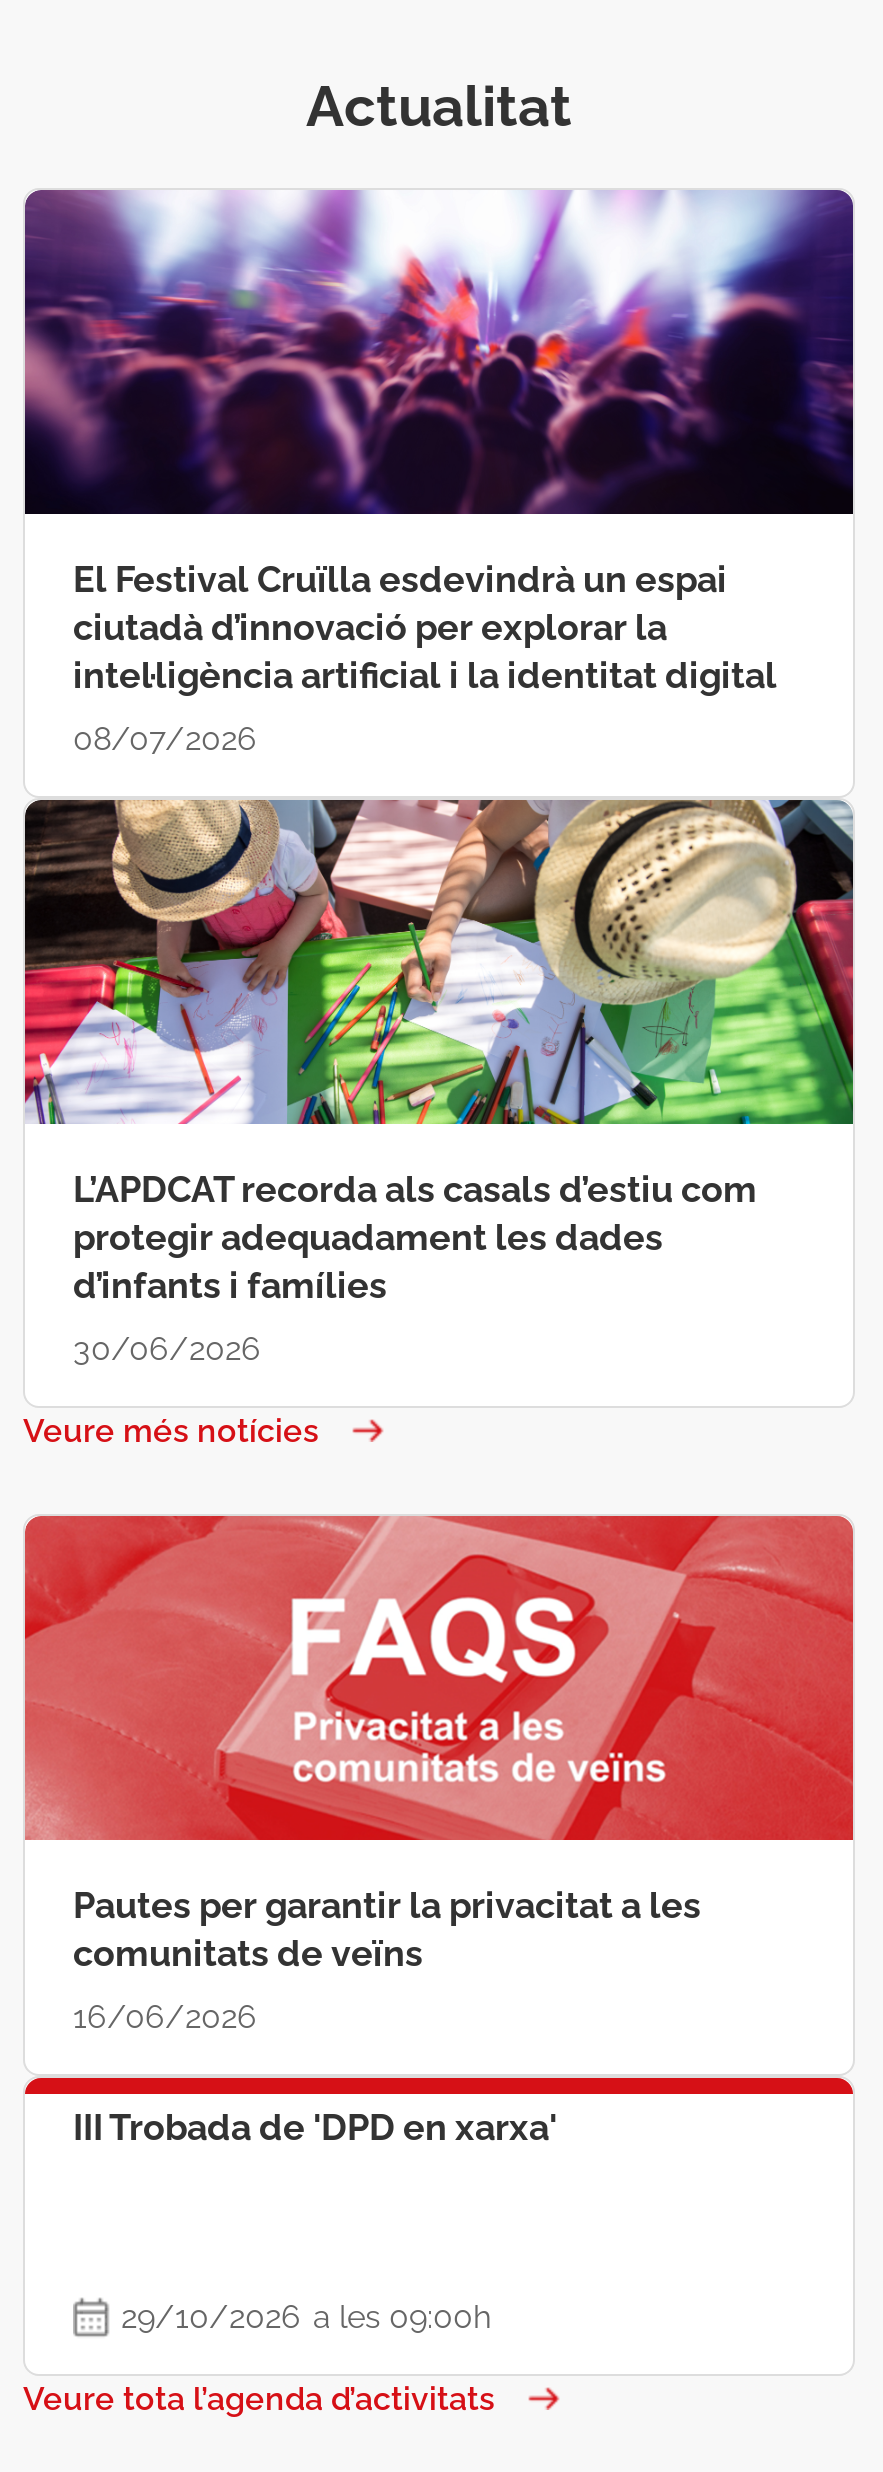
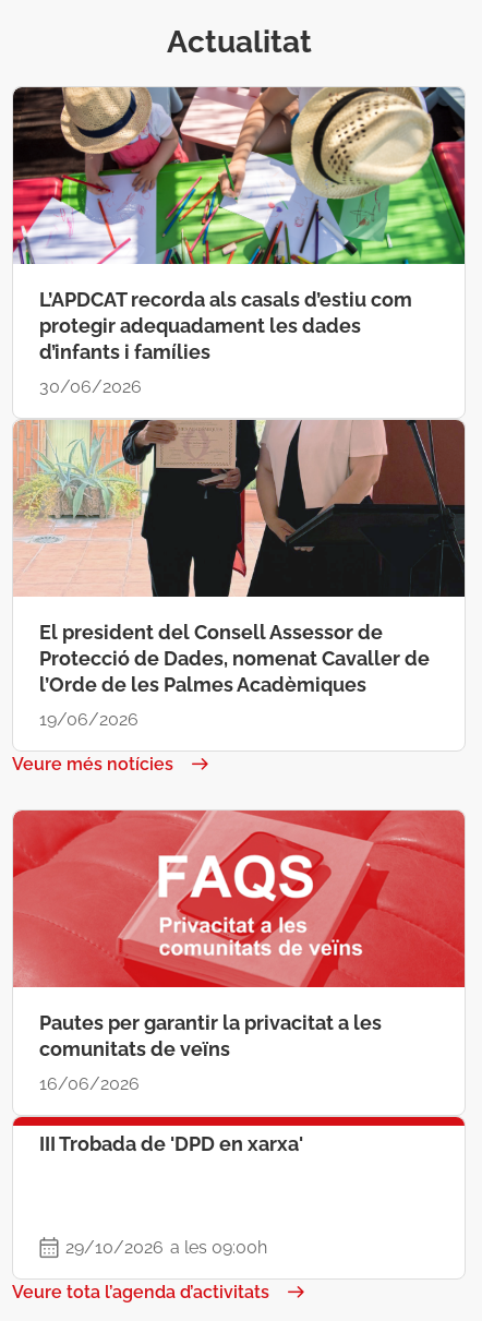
[23,188,855,758] [image] | El Festival Cruïlla esdevindrà un espai | ciutadà d’innovació per explorar la | intel·ligència artificial i la identitat digital | 08/07/2026 -> none
moved [21,796,855,1368] -> [11,85,466,397]: [image] | L’APDCAT recorda als casals d’estiu com | protegir adequadament les dades | d’infants i famílies | 30/06/2026
none -> [13,419,466,730] [image] | El president del Consell Assessor de | Protecció de Dades, nomenat Cavaller de | l’Orde de les Palmes Acadèmiques | 19/06/2026

